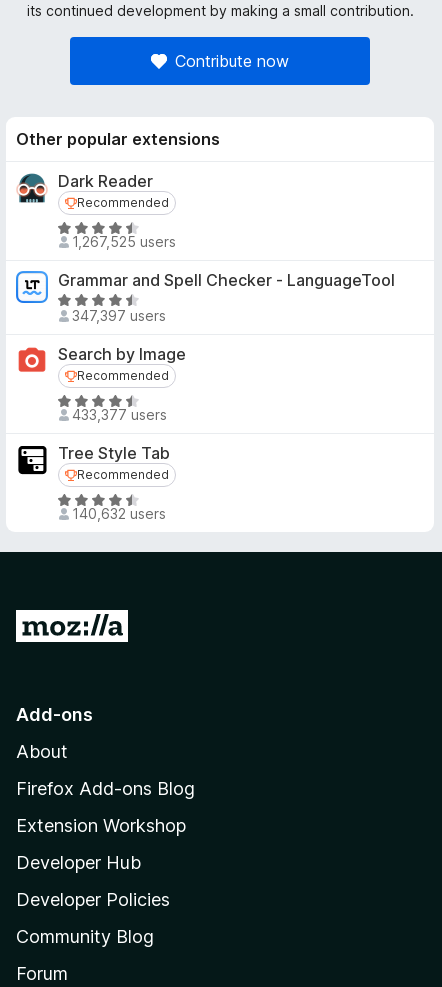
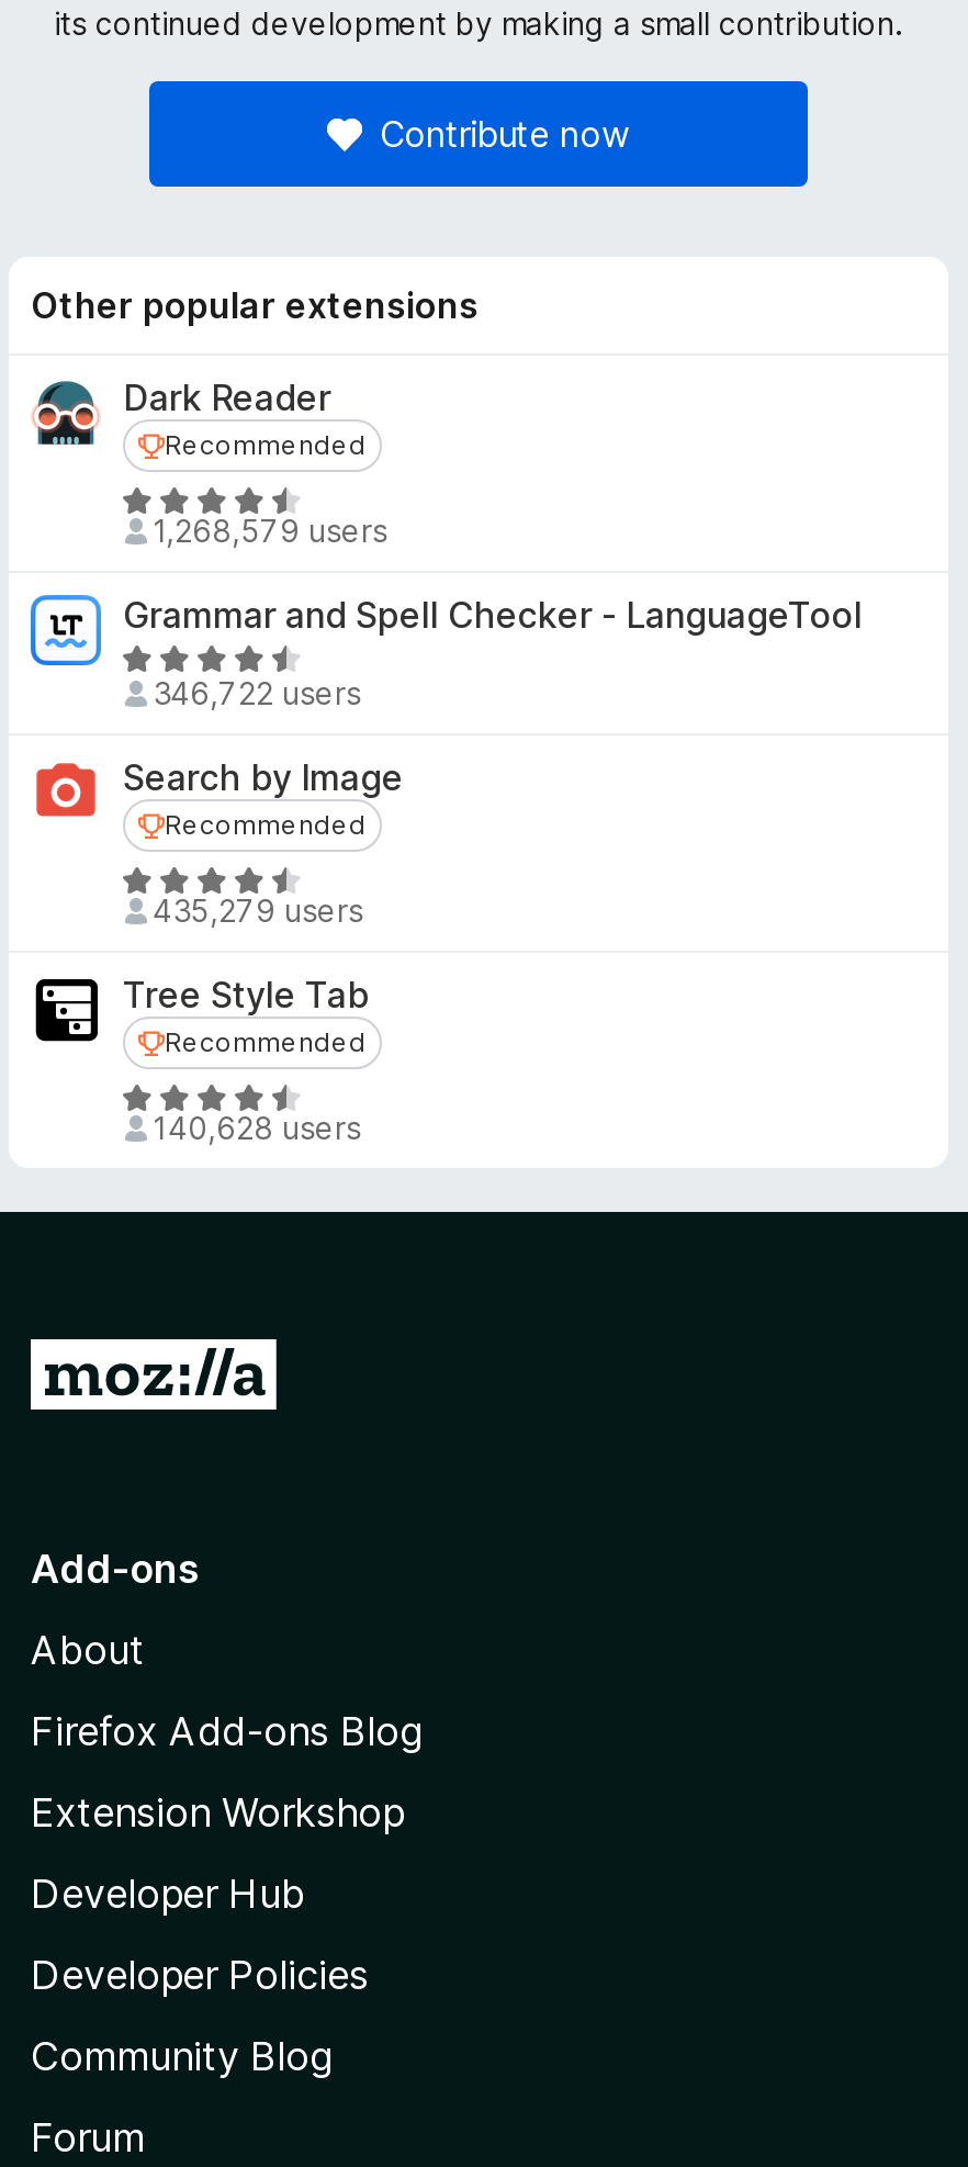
[71,233,175,250] 1,267,525 users -> [153,512,387,549] 1,268,579 users
[71,307,165,324] 347,397 users -> [153,674,361,711] 346,722 users
[71,406,166,423] 433,377 users -> [153,891,363,929] 435,279 users
[71,505,165,522] 140,632 users -> [153,1109,361,1146] 140,628 users

